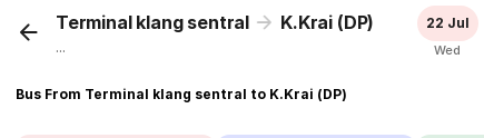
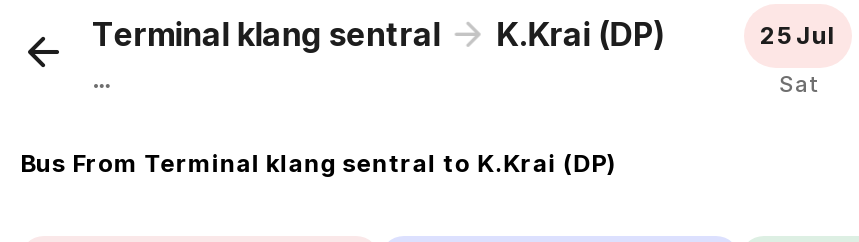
[426,14,470,31] 22 Jul -> [760,20,836,50] 25 Jul
[434,42,461,58] Wed -> [779,70,817,98] Sat

